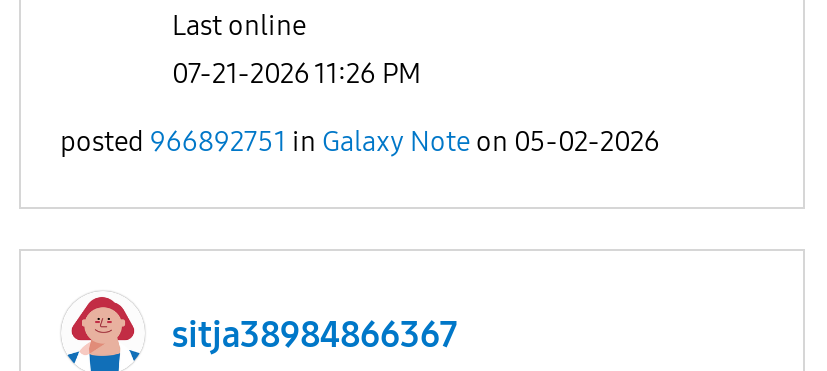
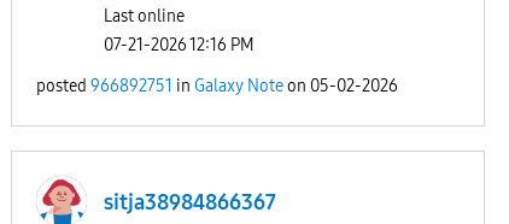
[172,57,422,91] 07-21-2026 11:26 PM -> [103,35,254,55] 07-21-2026 12:16 PM

